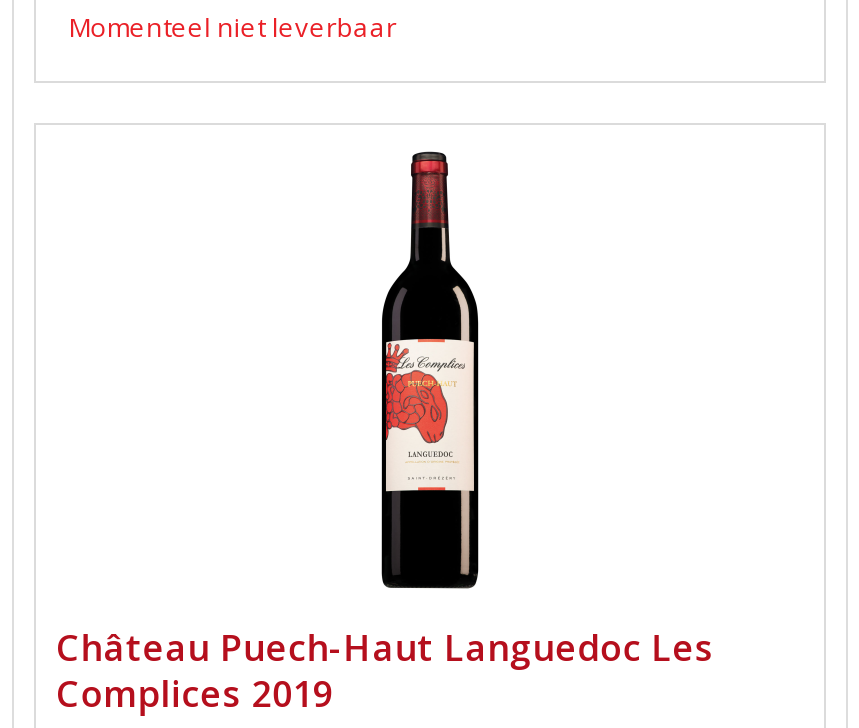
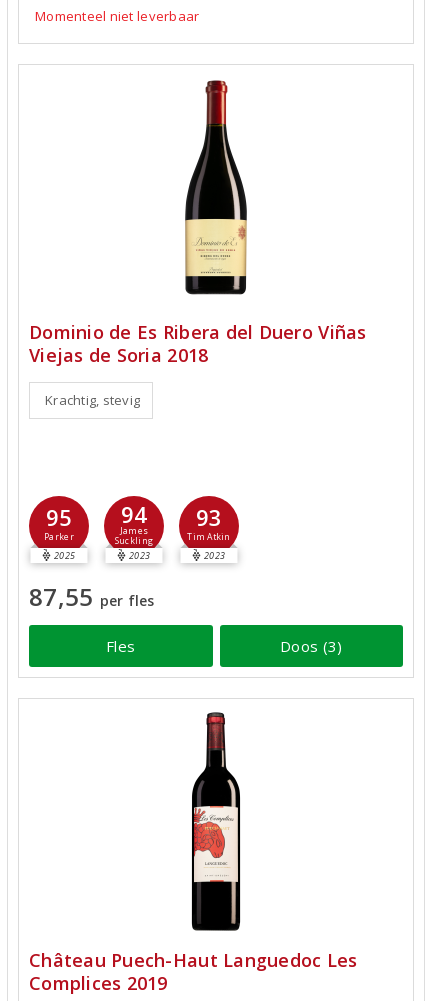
none -> [29,79,367,409] [image] | Dominio de Es Ribera del Duero Viñas | Viejas de Soria 2018 | Krachtig, stevig
none -> [29,502,342,655] 93 | Tim Atkin | 2023 | 87,55 per fles | Fles | Doos (3)
none -> [44,502,75,561] 95 | Parker | 2025
none -> [115,498,153,561] 94 | James | Suckling | 2023

